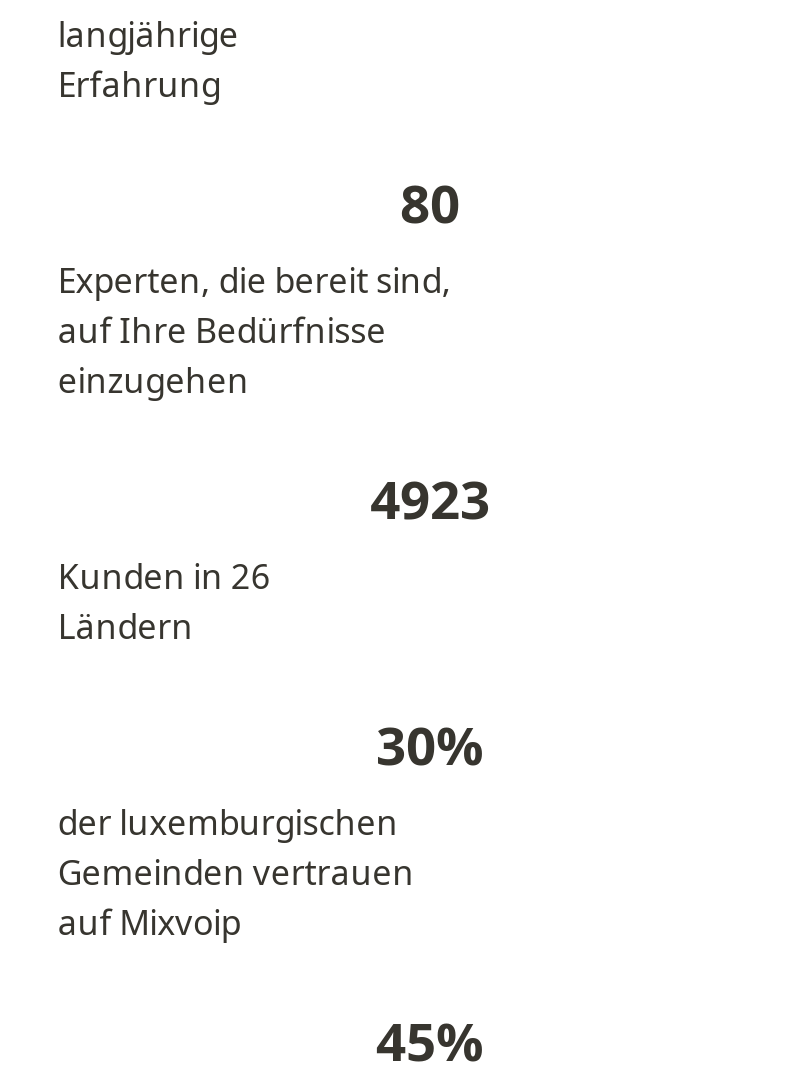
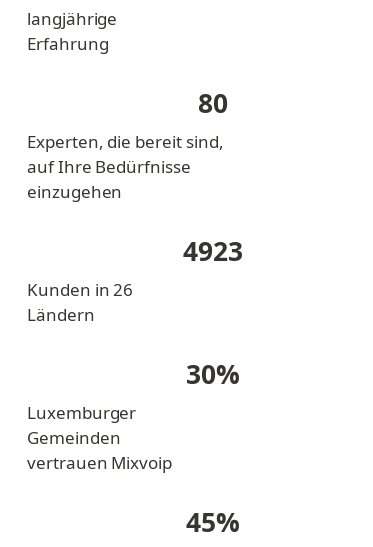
[58,799,414,945] der luxemburgischen | Gemeinden vertrauen | auf Mixvoip -> [27,401,172,474] Luxemburger | Gemeinden | vertrauen Mixvoip

